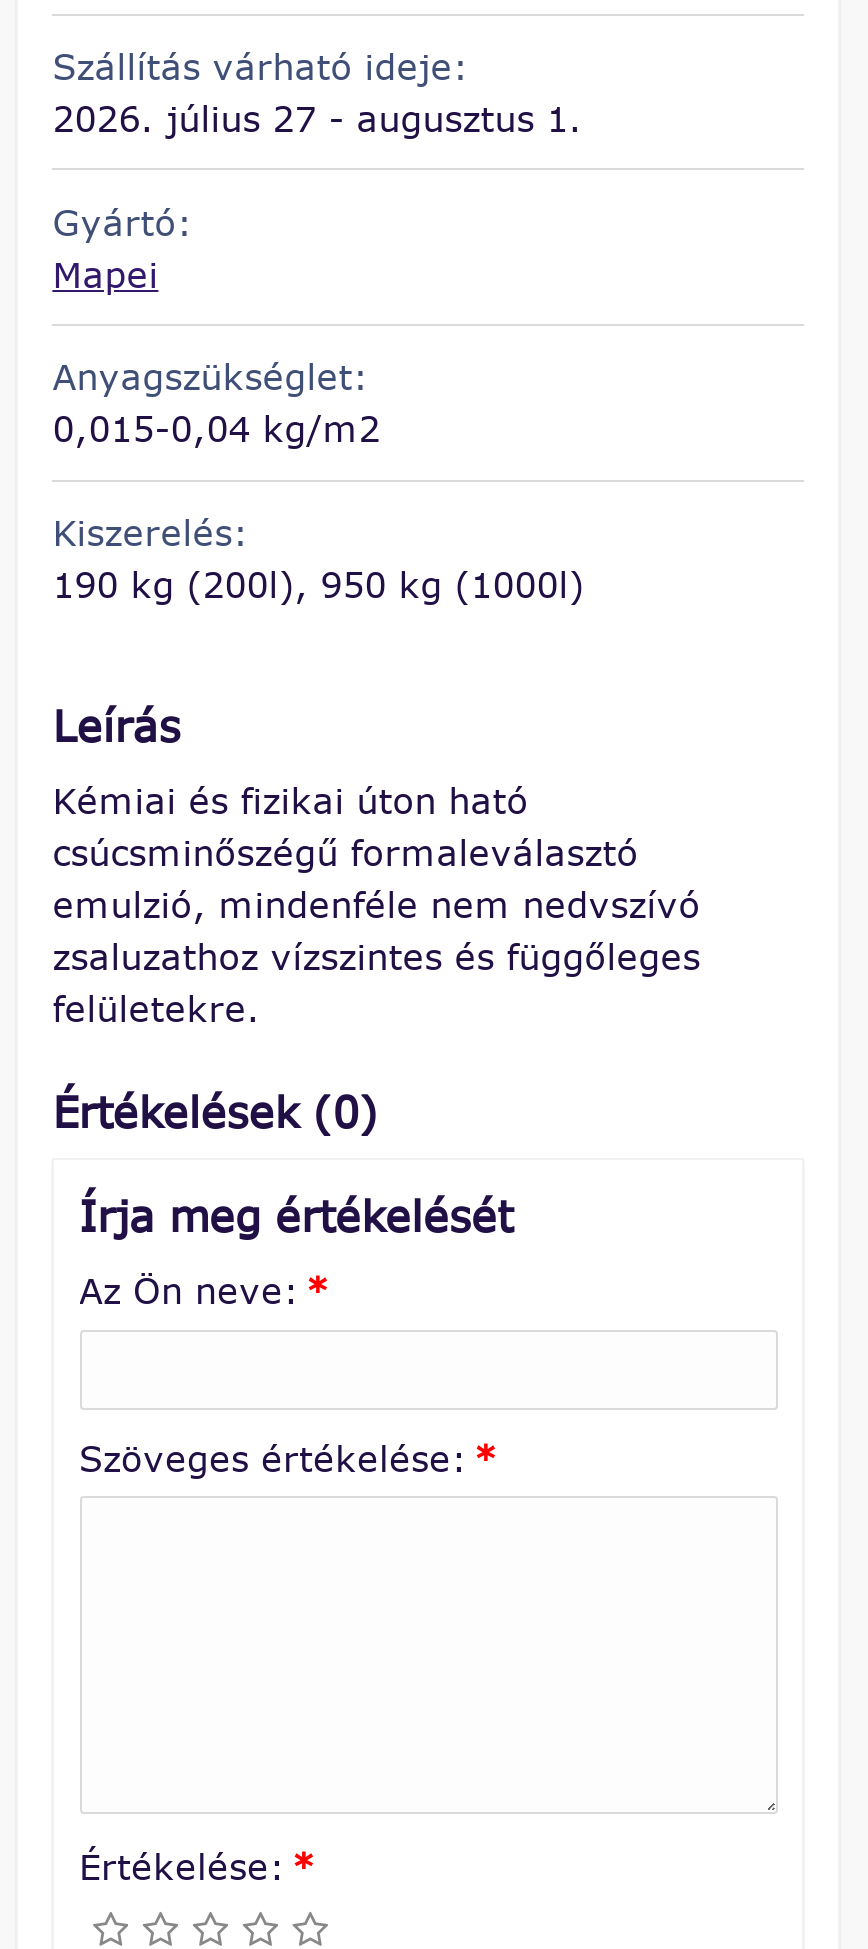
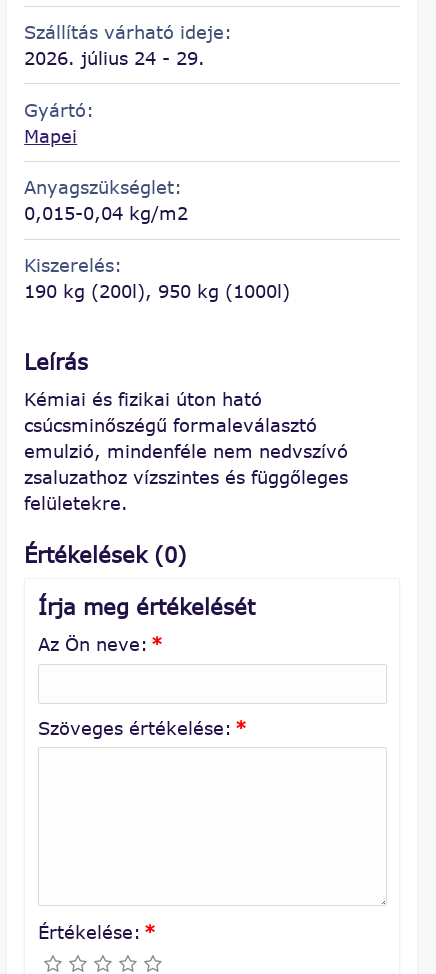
[52,96,582,140] 2026. július 27 - augusztus 1. -> [24,47,205,69] 2026. július 24 - 29.

